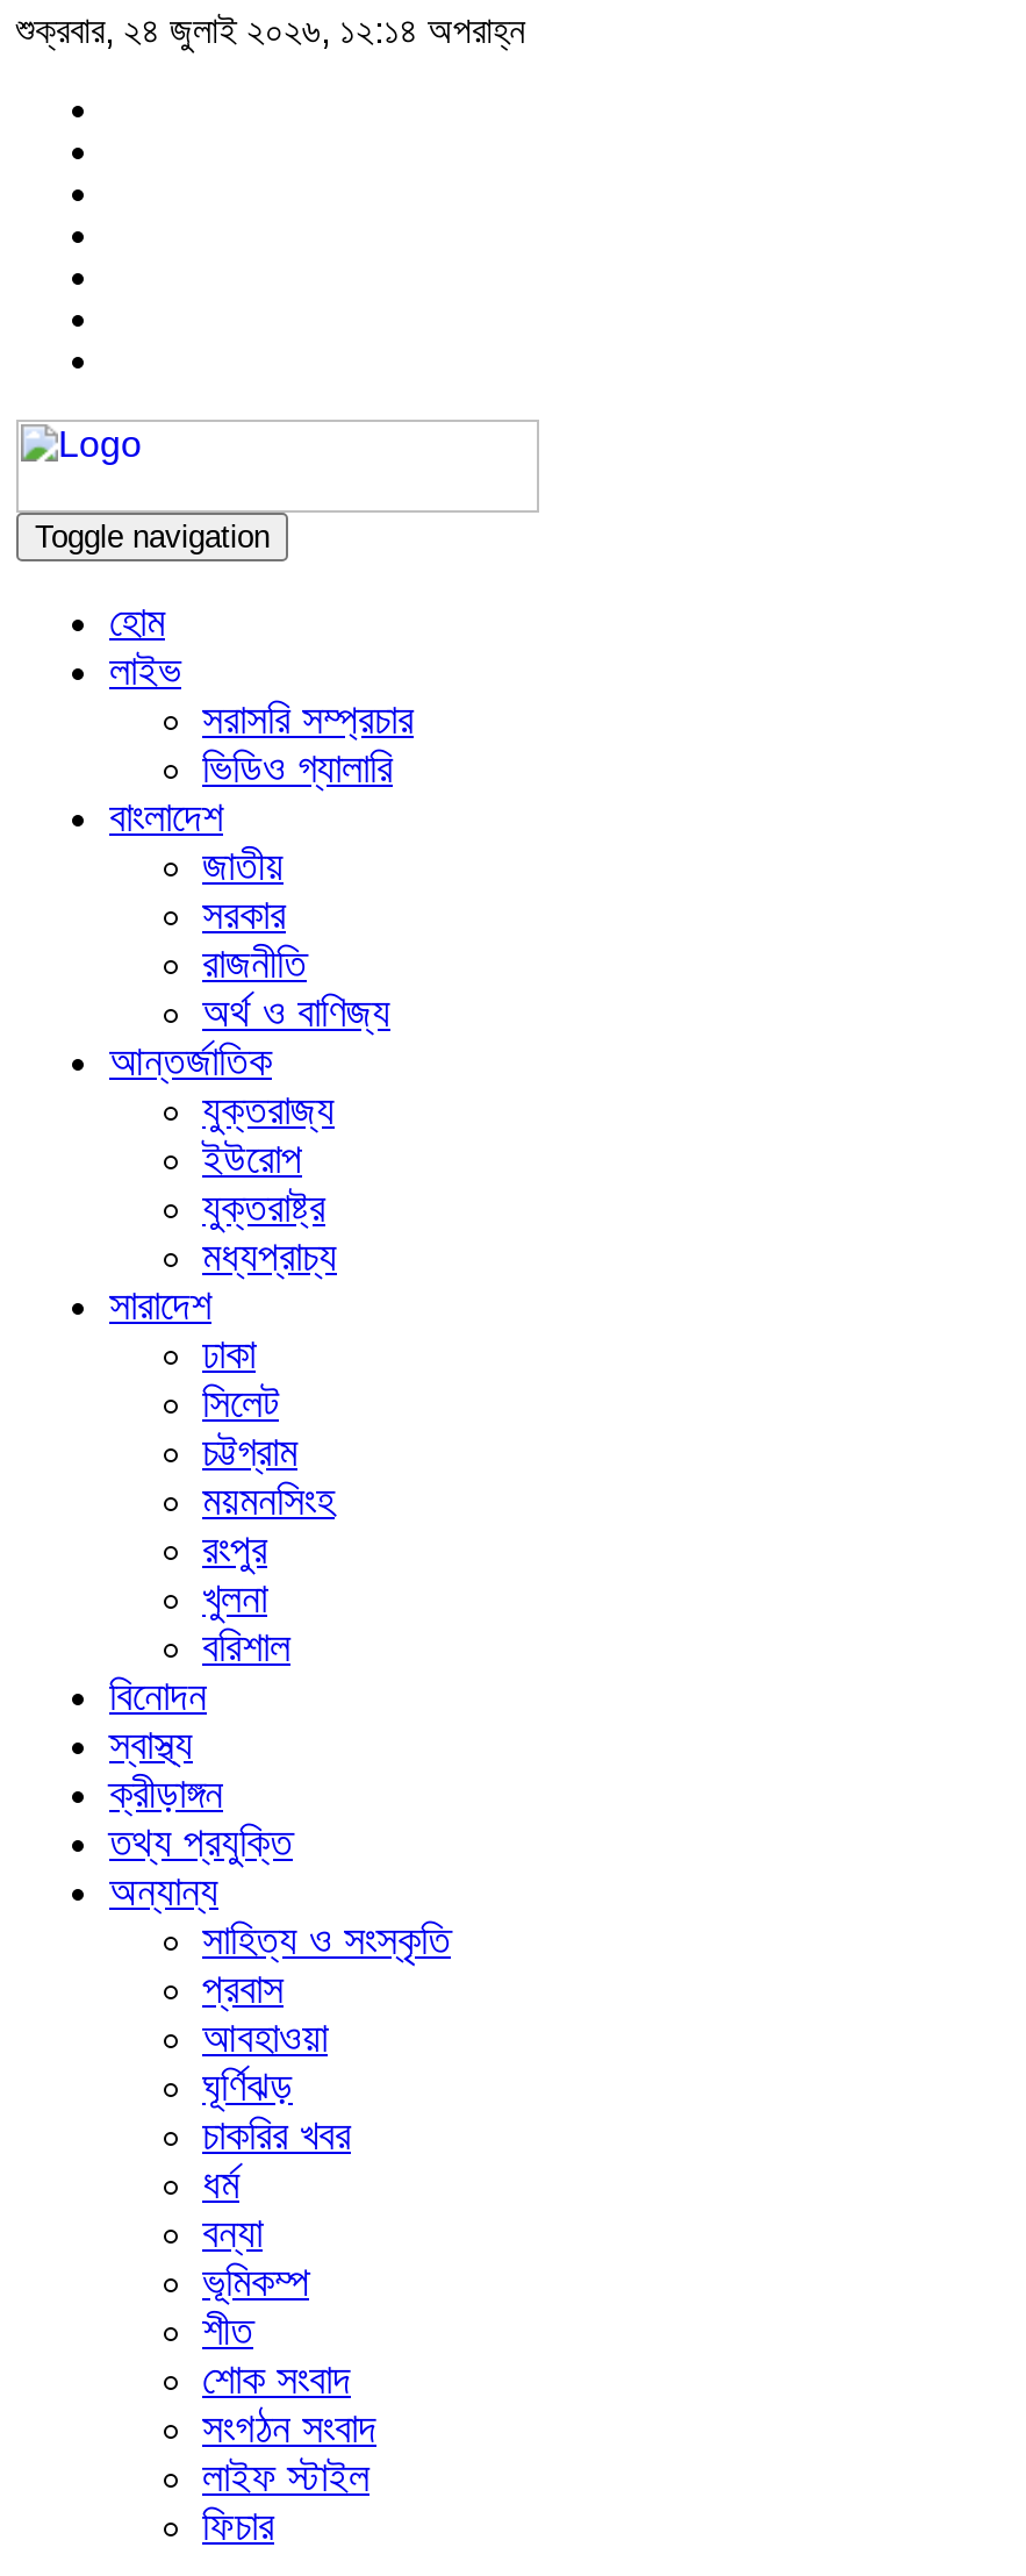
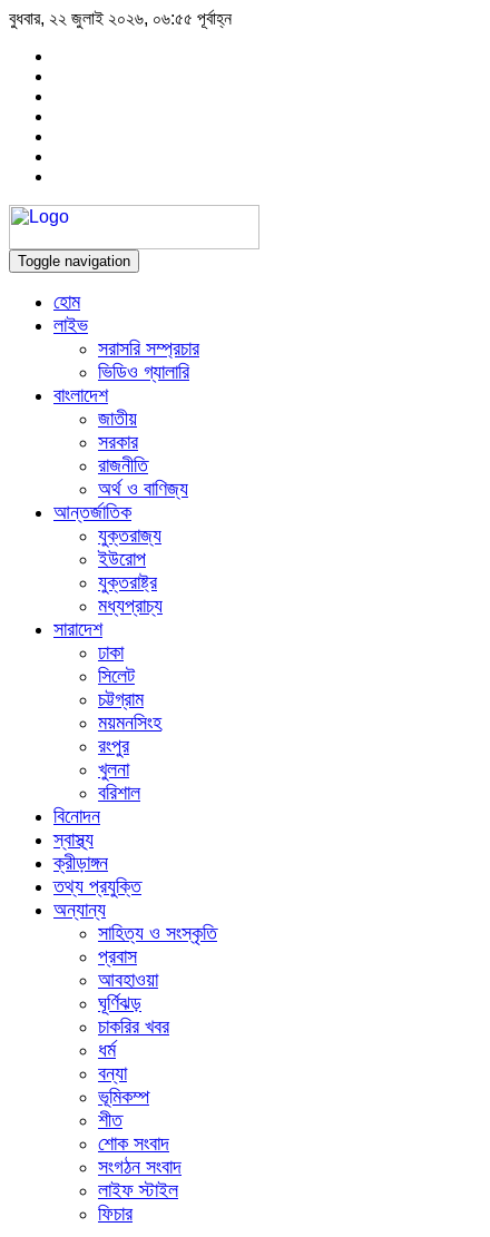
[16,10,525,50] শুক্রবার, ২৪ জুলাই ২০২৬, ১২:১৪ অপরাহ্ন -> [9,9,232,28] বুধবার, ২২ জুলাই ২০২৬, ০৬:৫৫ পূর্বাহ্ন

